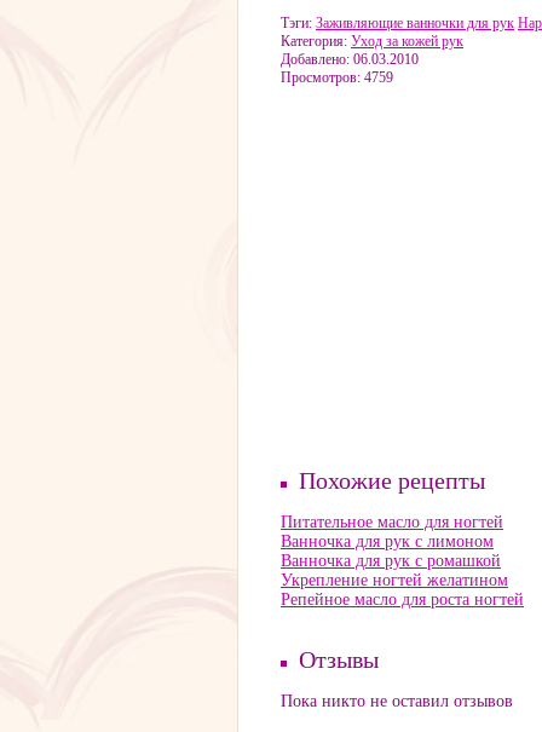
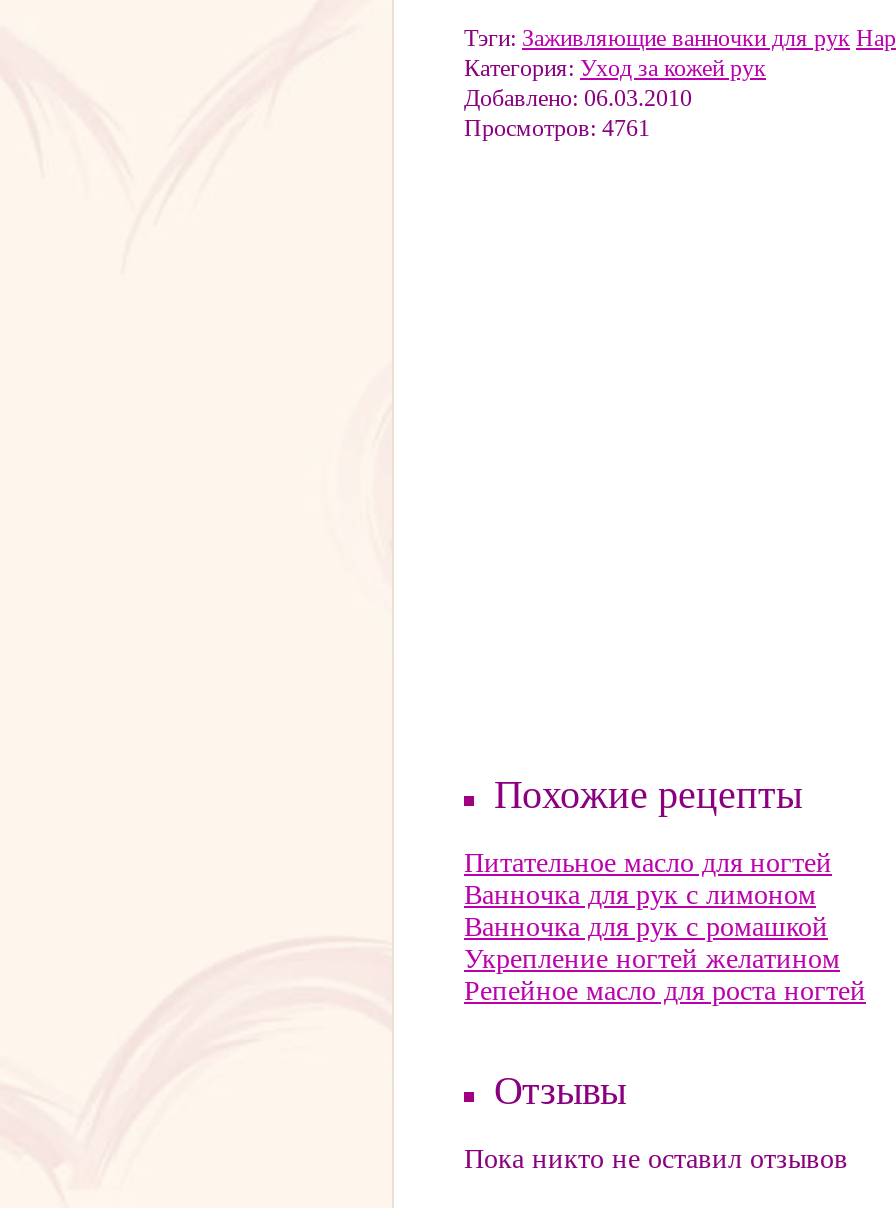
[281,69,393,86] Просмотров: 4759 -> [464,114,650,142] Просмотров: 4761

